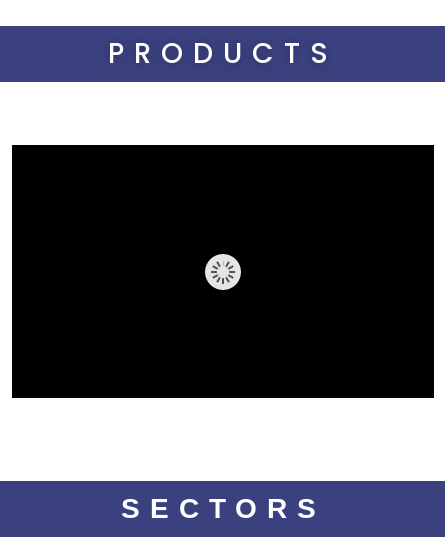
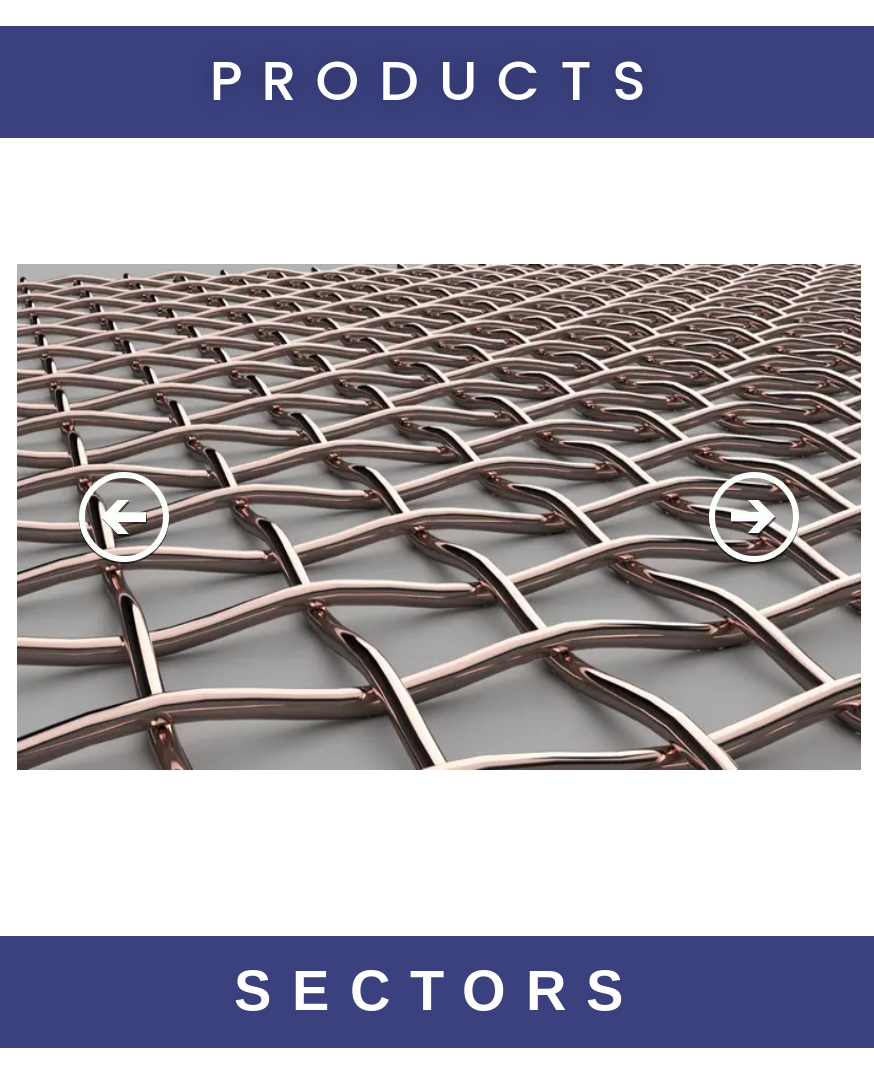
none -> [15,262,863,772] [image]

